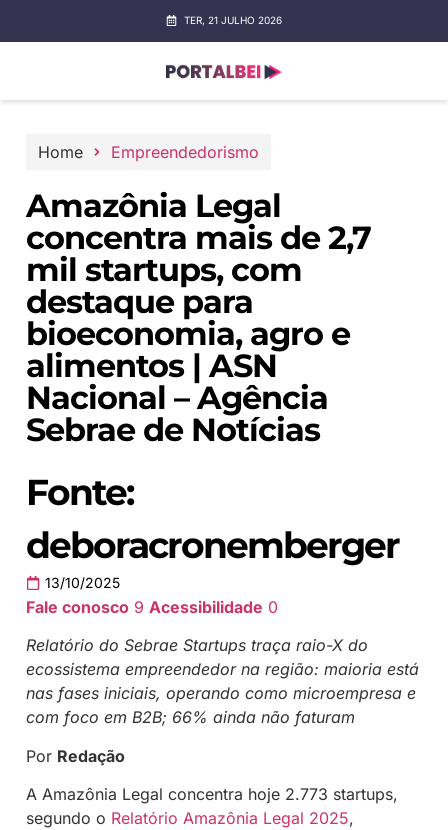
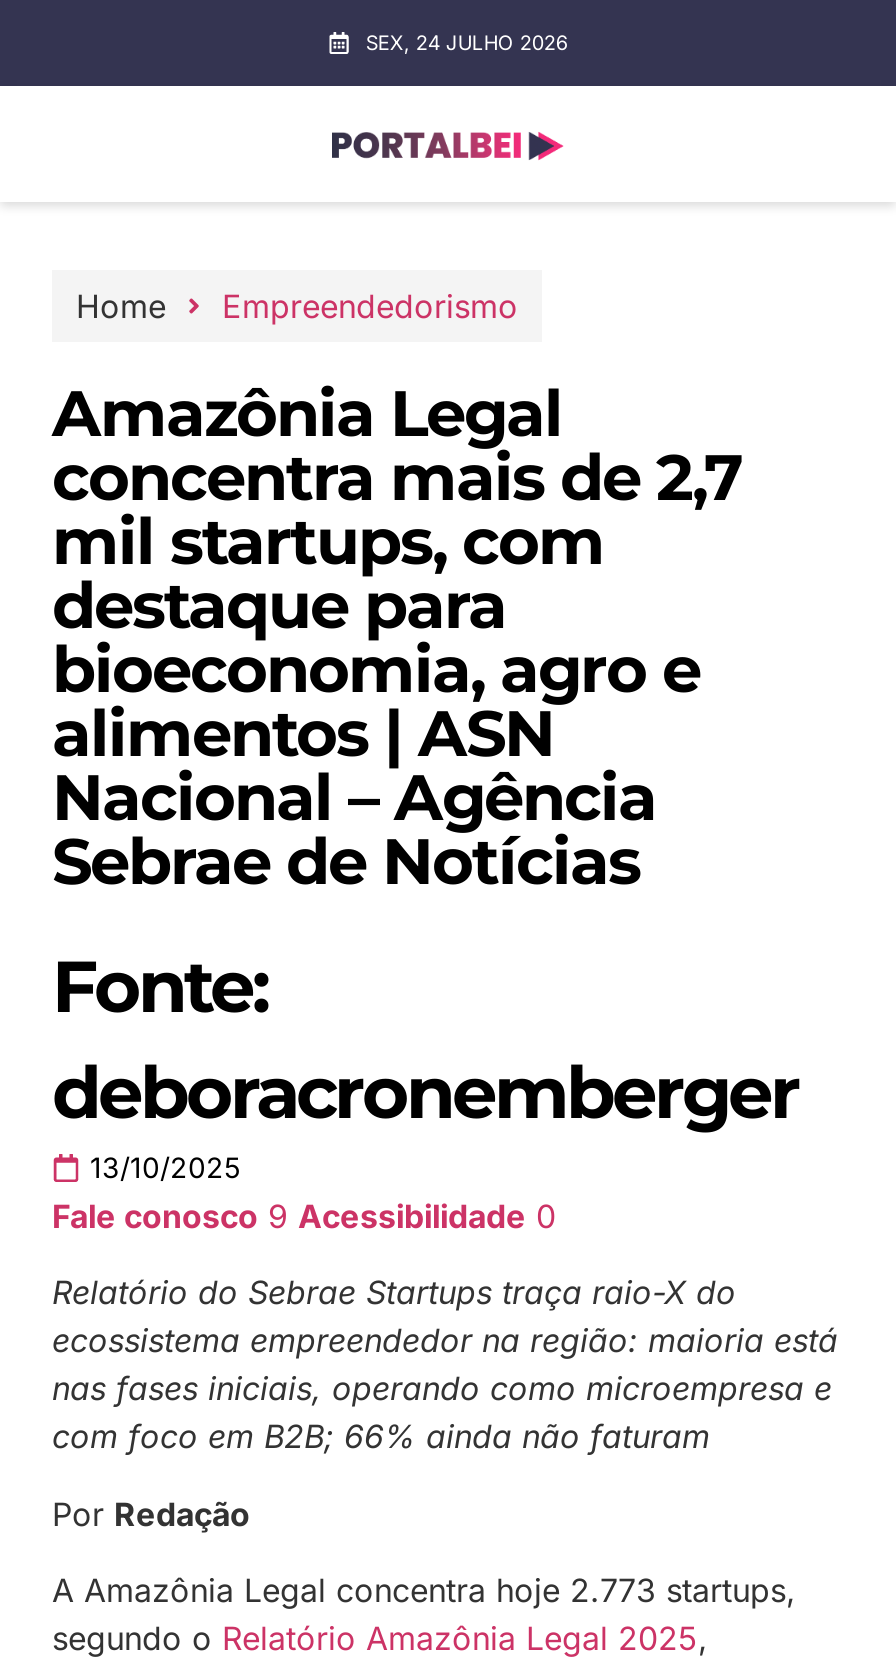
[184,14,282,26] TER, 21 JULHO 2026 -> [366,30,568,54] SEX, 24 JULHO 2026

